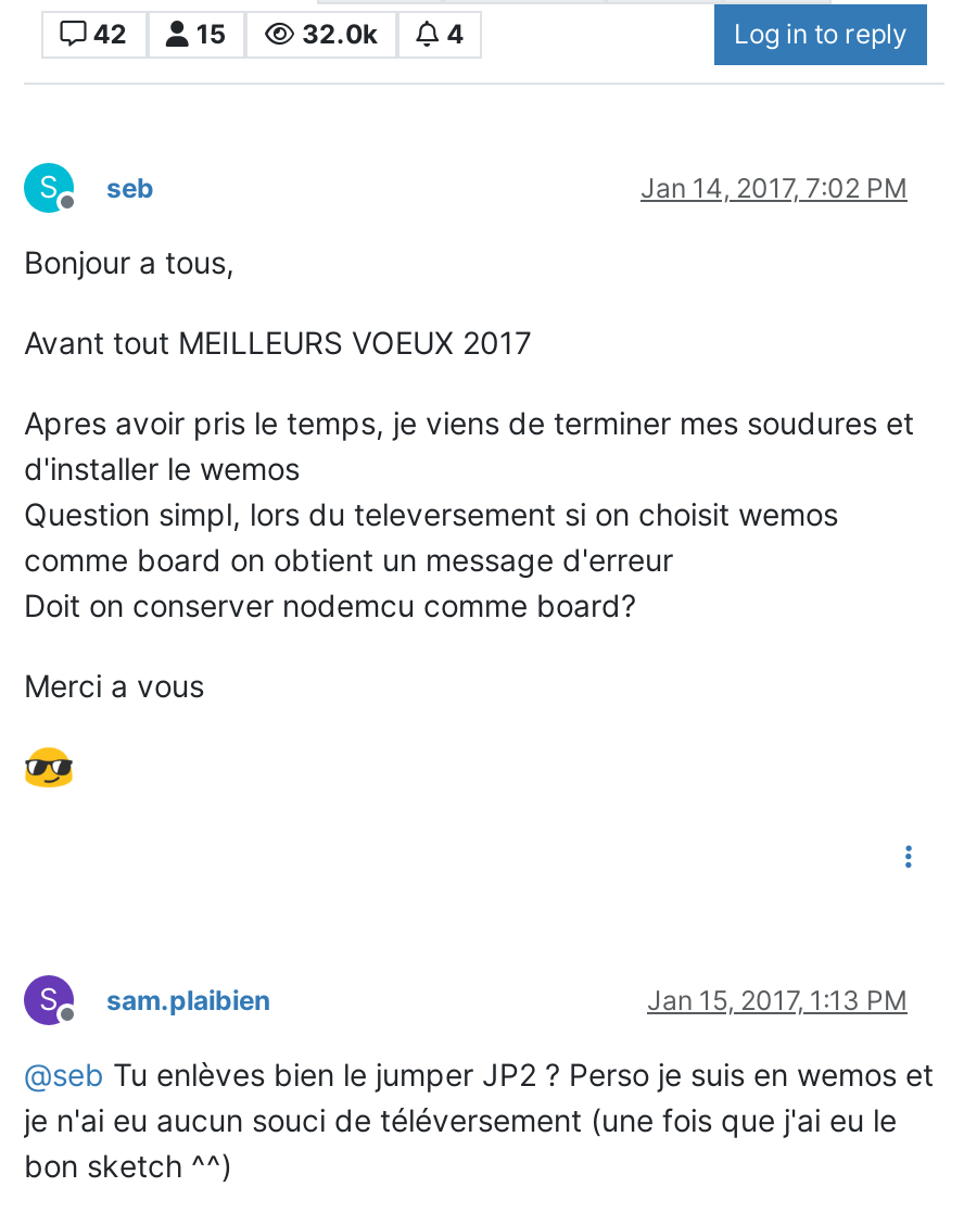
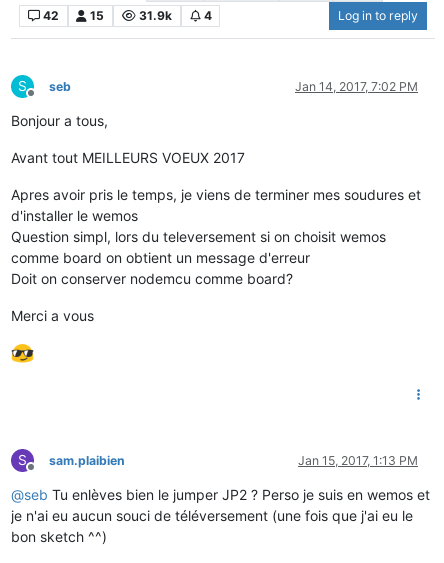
[302,17,378,50] 32.0k -> [139,8,172,23] 31.9k

